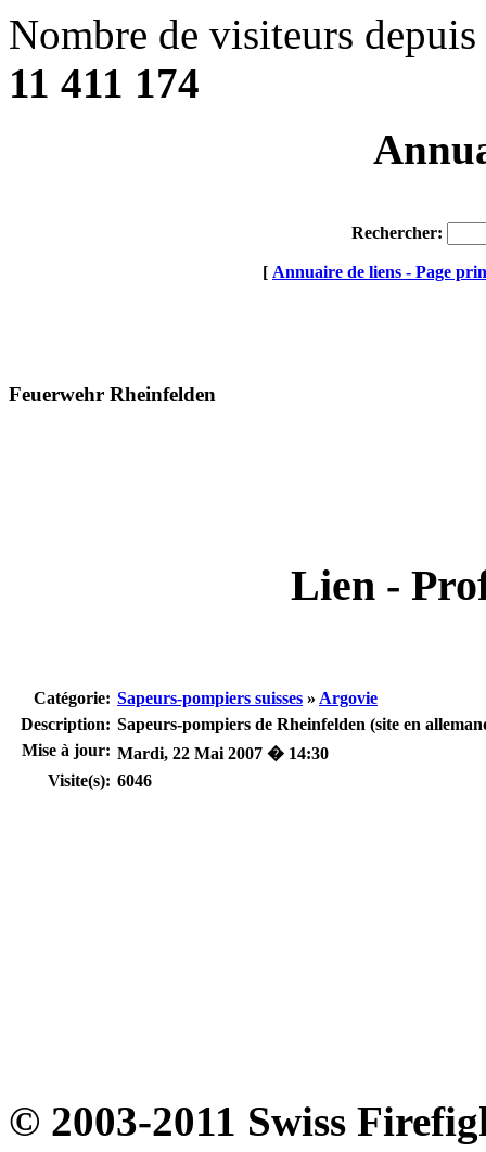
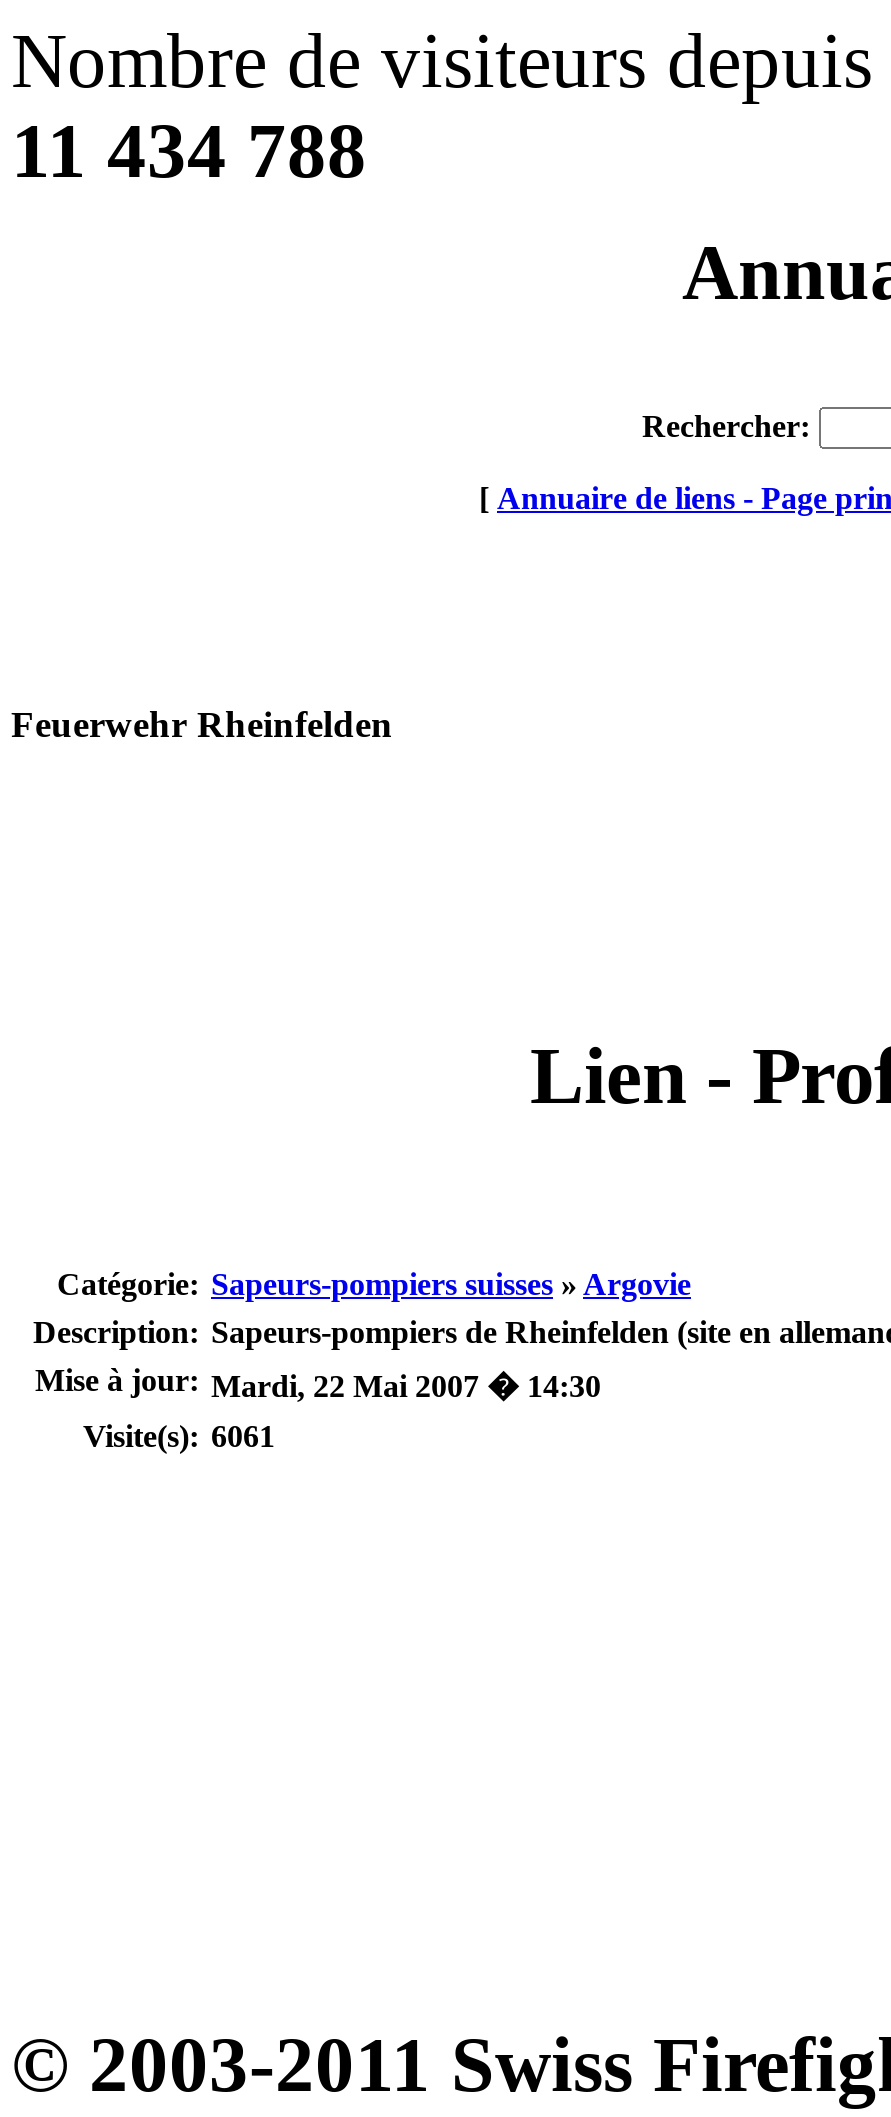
[9,60,200,106] 11 411 174 -> [11,107,367,193] 11 434 788
[48,772,152,790] Visite(s): 6046 -> [83,1420,275,1454] Visite(s): 6061

